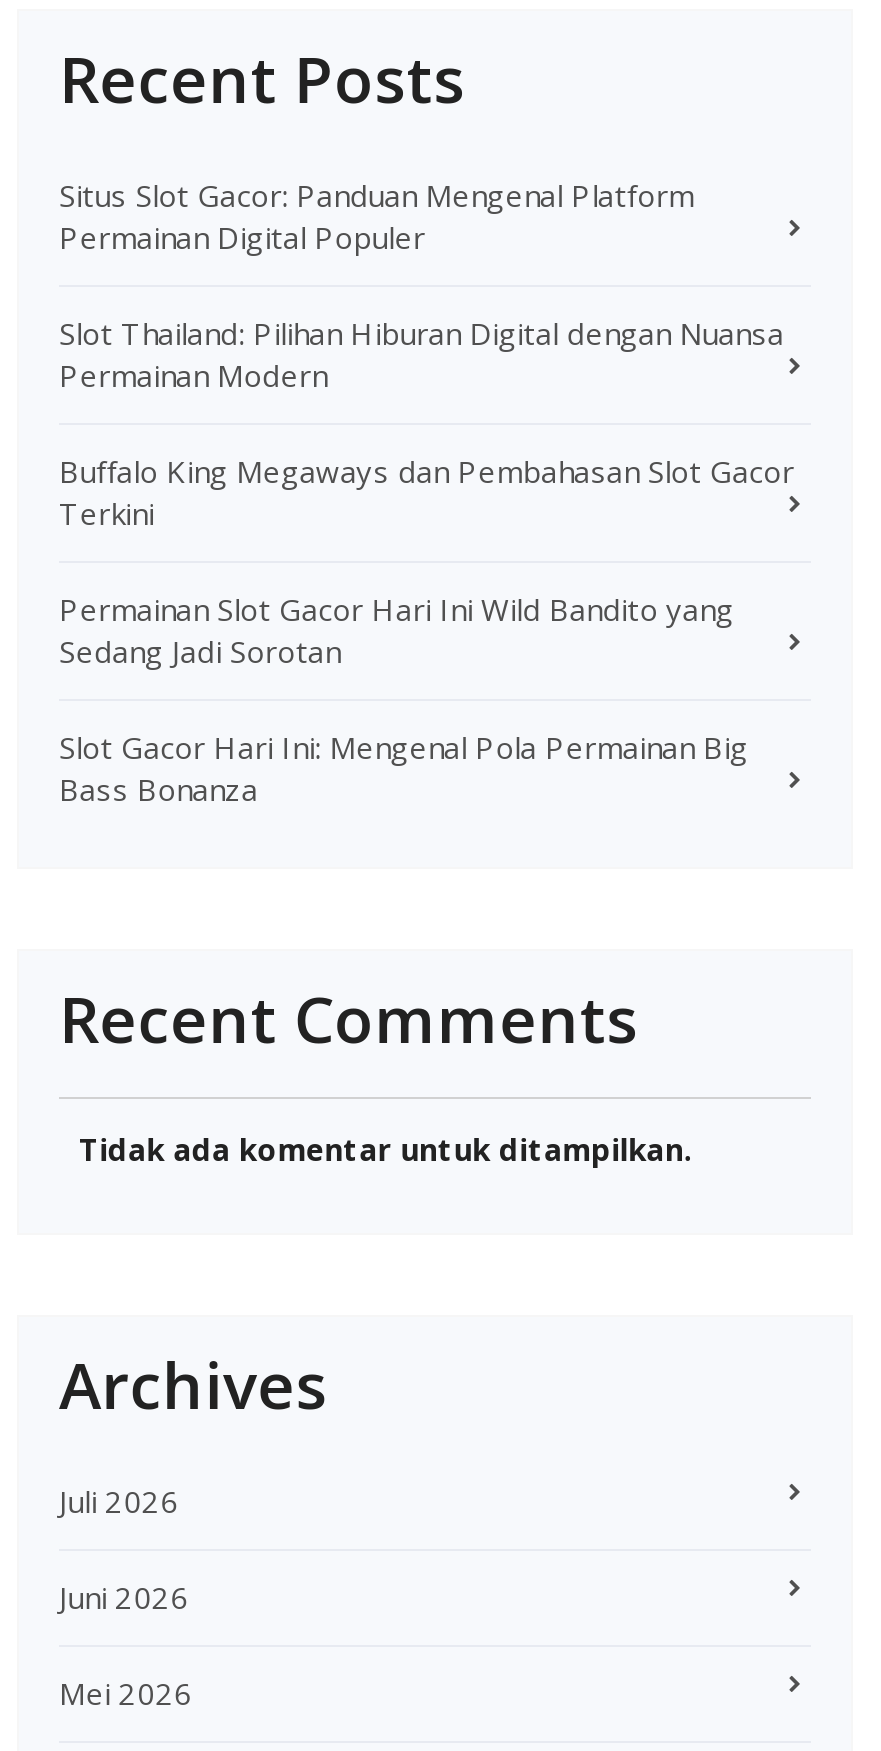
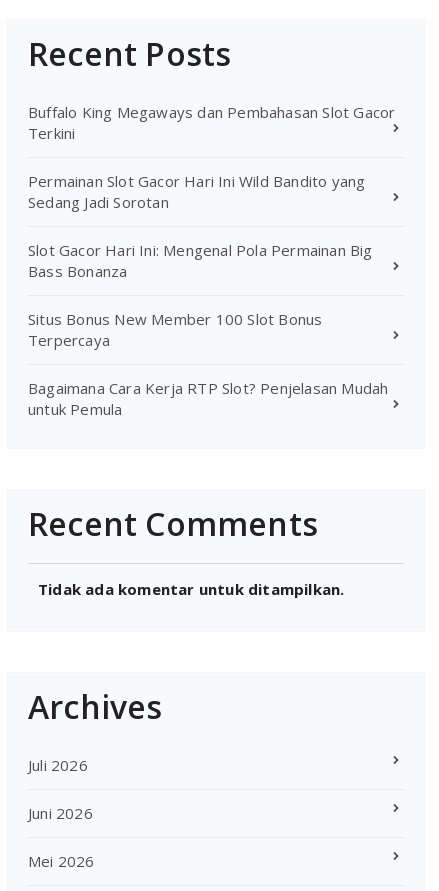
[59,174,784,394] Situs Slot Gacor: Panduan Mengenal Platform | Permainan Digital Populer | Slot Thailand: Pilihan Hiburan Digital dengan Nuansa | Permainan Modern -> none
moved [59,450,794,808] -> [28,102,395,281]: Buffalo King Megaways dan Pembahasan Slot Gacor | Terkini | Permainan Slot Gacor Hari Ini Wild Bandito yang | Sedang Jadi Sorotan | Slot Gacor Hari Ini: Mengenal Pola Permainan Big | Bass Bonanza
none -> [28,309,388,419] Situs Bonus New Member 100 Slot Bonus | Terpercaya | Bagaimana Cara Kerja RTP Slot? Penjelasan Mudah | untuk Pemula

